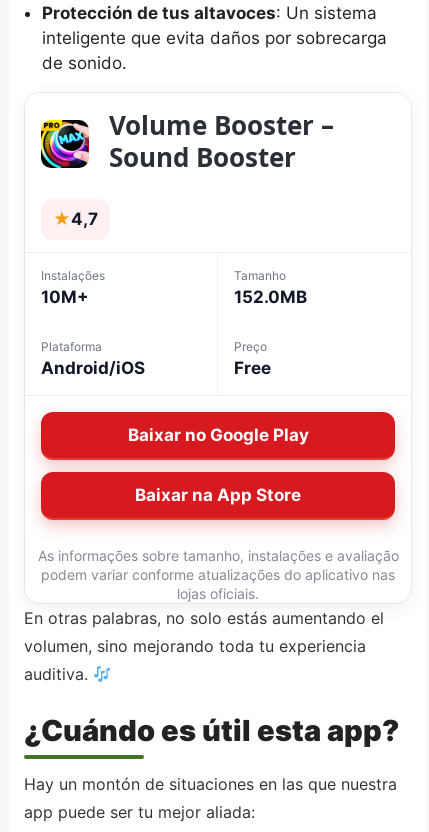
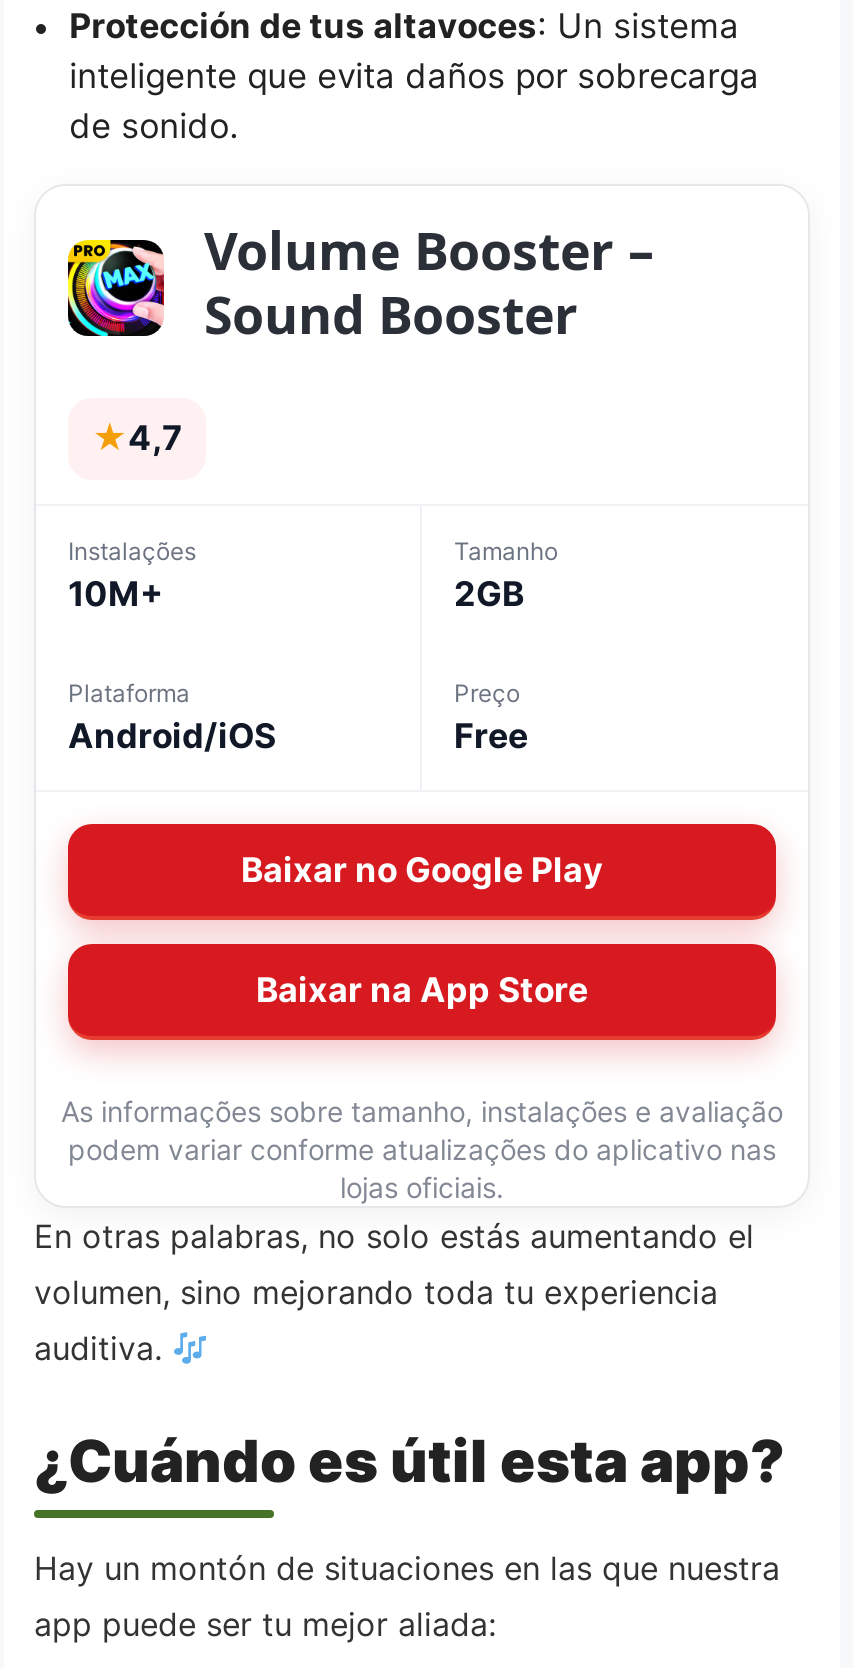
[234,287,307,307] 152.0MB -> [454,574,524,614] 2GB

